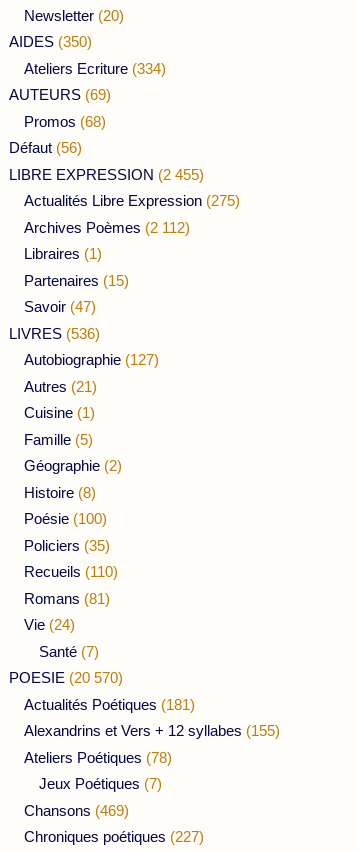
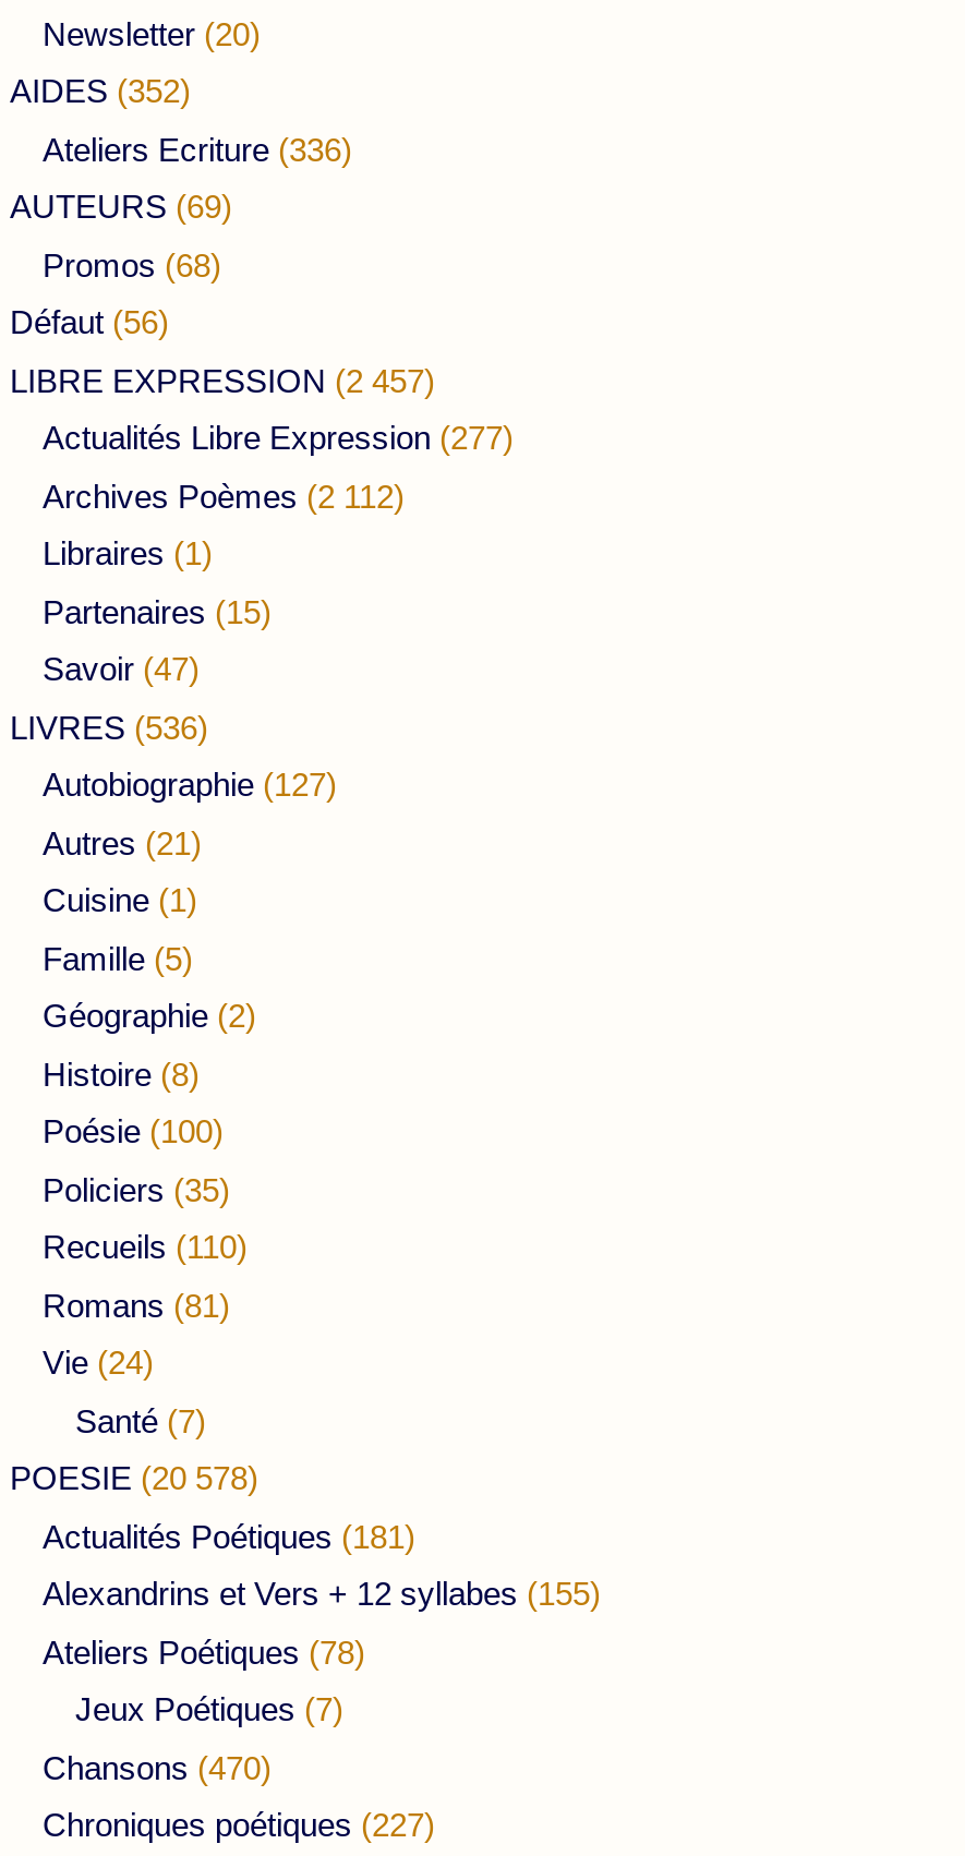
[9,33,92,50] AIDES (350) -> [10,73,191,110] AIDES (352)
[24,60,166,77] Ateliers Ecriture (334) -> [43,131,352,168] Ateliers Ecriture (336)
[9,166,204,183] LIBRE EXPRESSION (2 455) -> [10,362,435,399] LIBRE EXPRESSION (2 457)
[24,192,240,209] Actualités Libre Expression (275) -> [43,420,514,457] Actualités Libre Expression (277)
[9,669,123,686] POESIE (20 570) -> [10,1460,258,1497] POESIE (20 578)
[24,802,129,819] Chansons (469) -> [43,1749,272,1786] Chansons (470)

